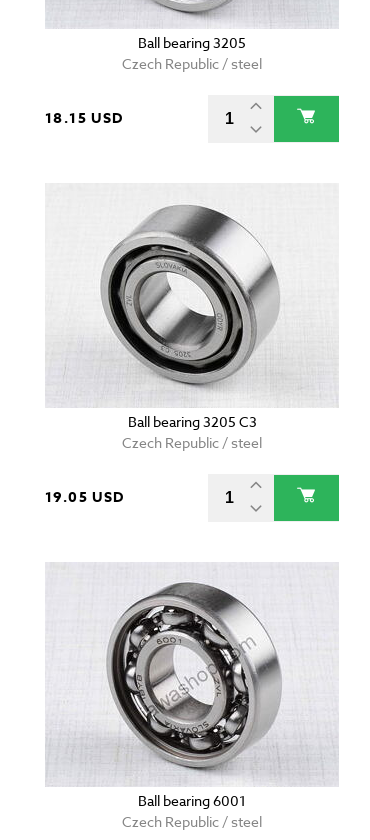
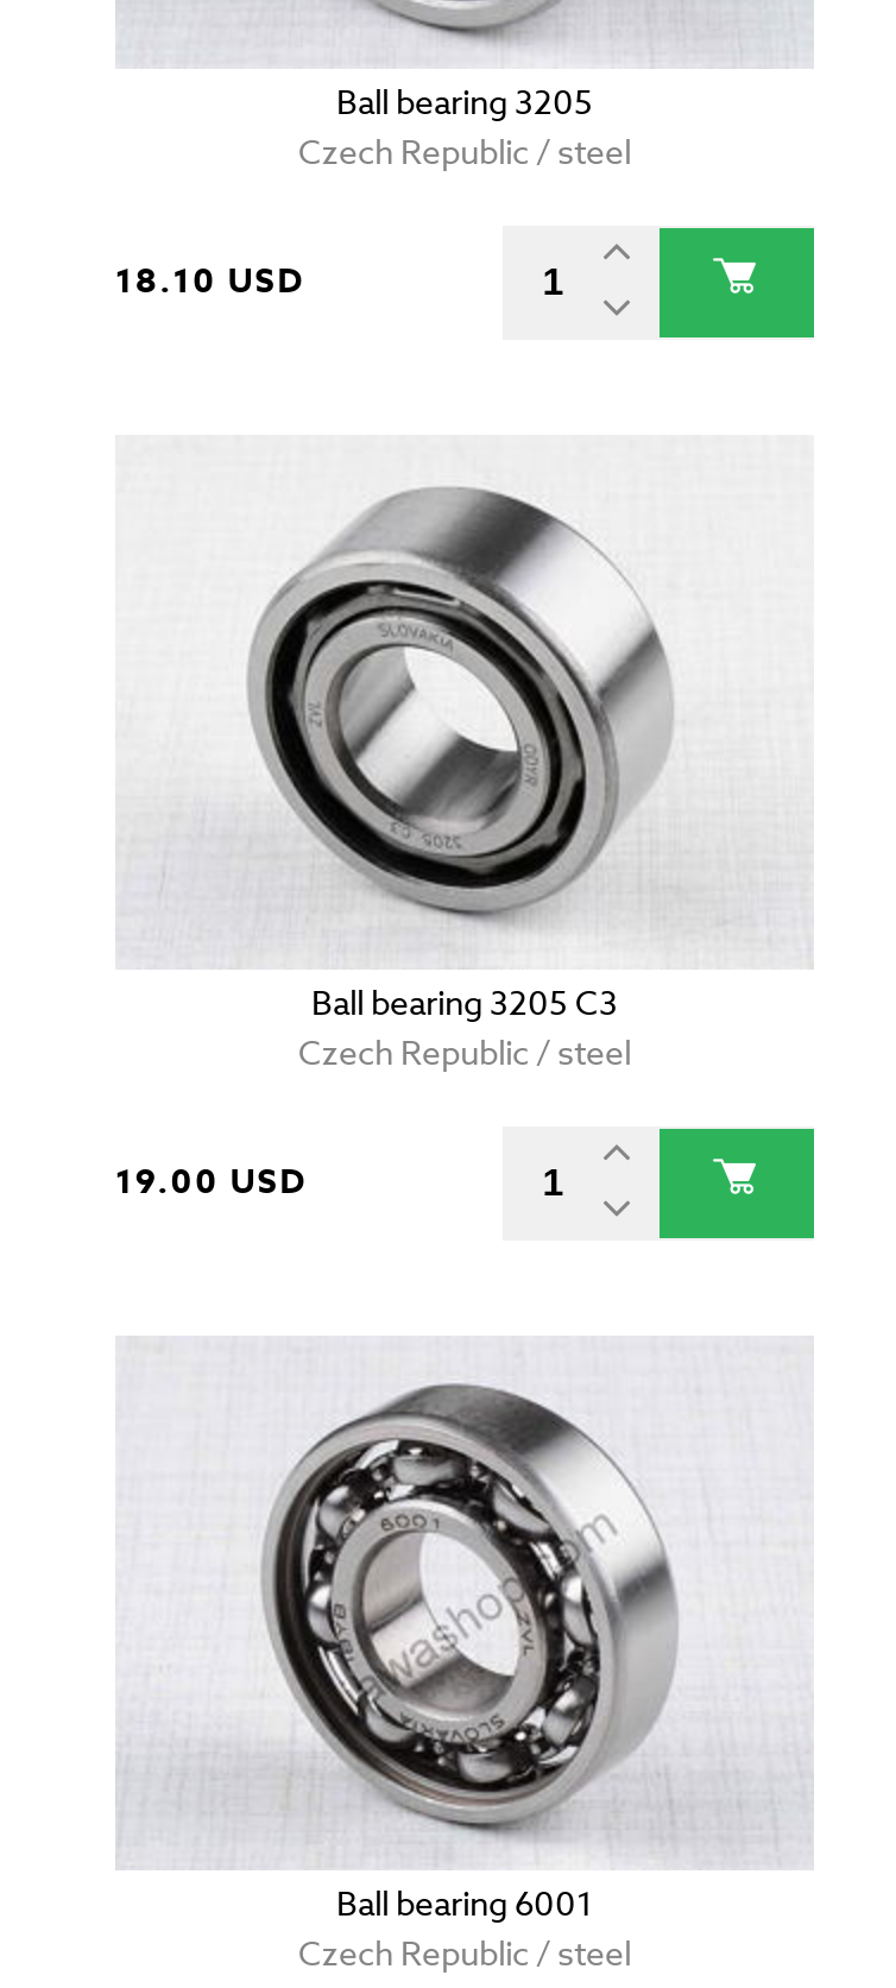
[45,108,124,129] 18.15 USD -> [115,257,304,307] 18.10 USD
[45,487,125,508] 19.05 USD -> [115,1158,307,1208] 19.00 USD

